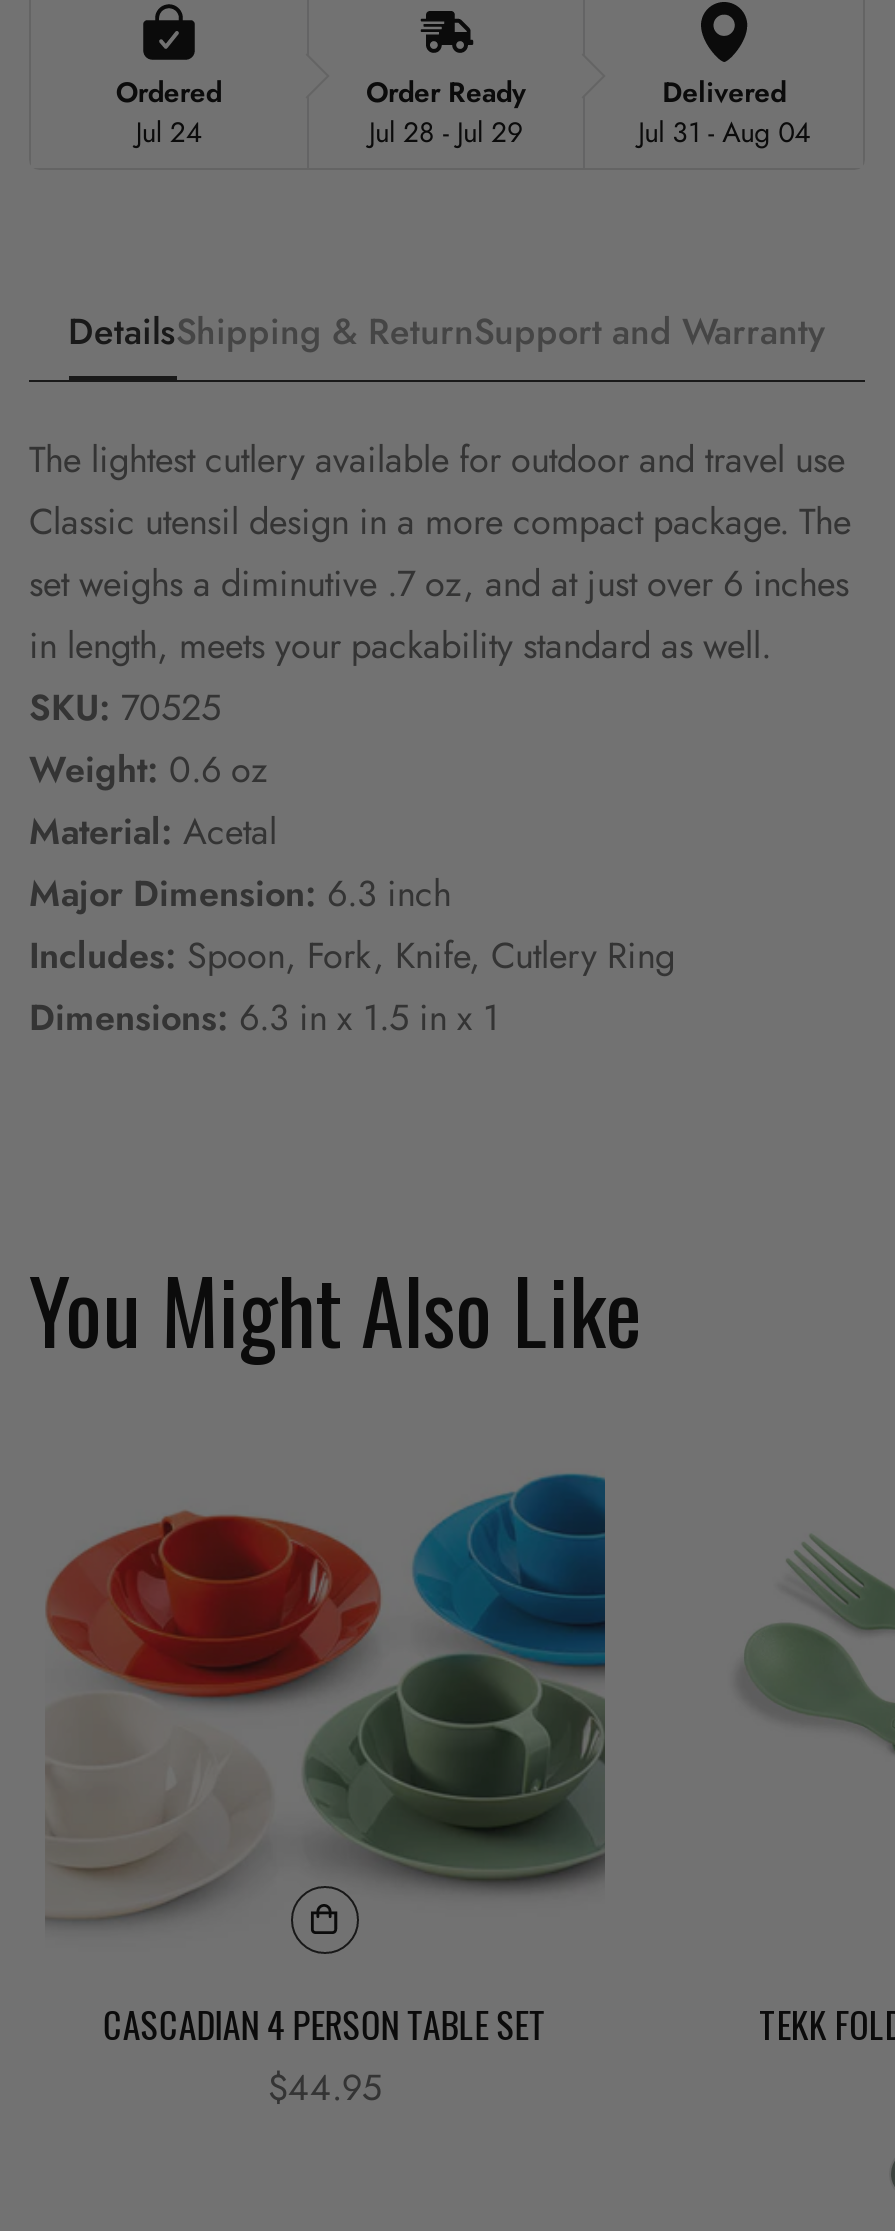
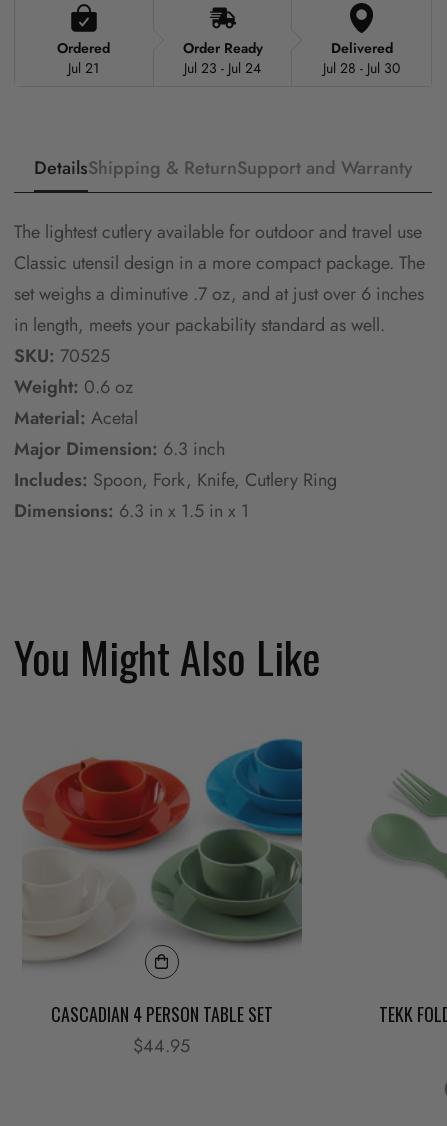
[136,112,202,152] Jul 24 -> [68,58,99,78] Jul 21
[369,112,523,152] Jul 28 - Jul 29 -> [184,58,261,78] Jul 23 - Jul 24
[638,112,810,152] Jul 31 - Aug 04 -> [323,58,400,78] Jul 28 - Jul 30

